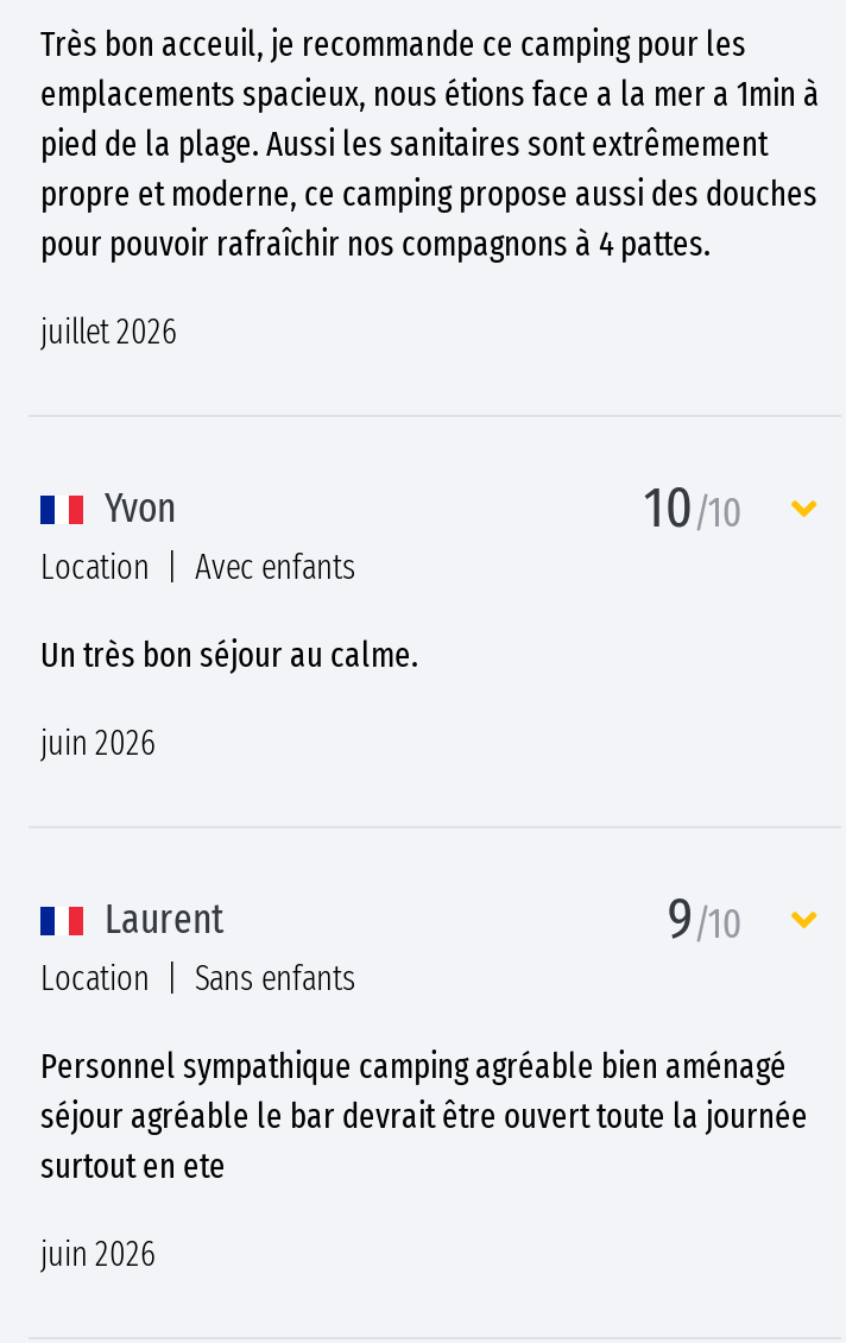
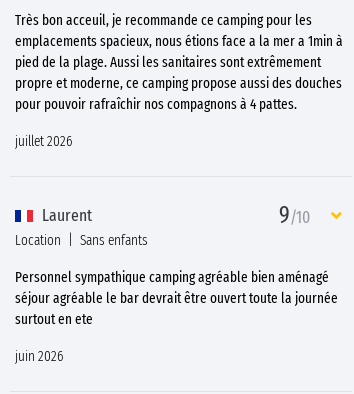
[40,474,741,764] Yvon | 10/10 | Location | Avec enfants | Un très bon séjour au calme. | juin 2026 -> none

